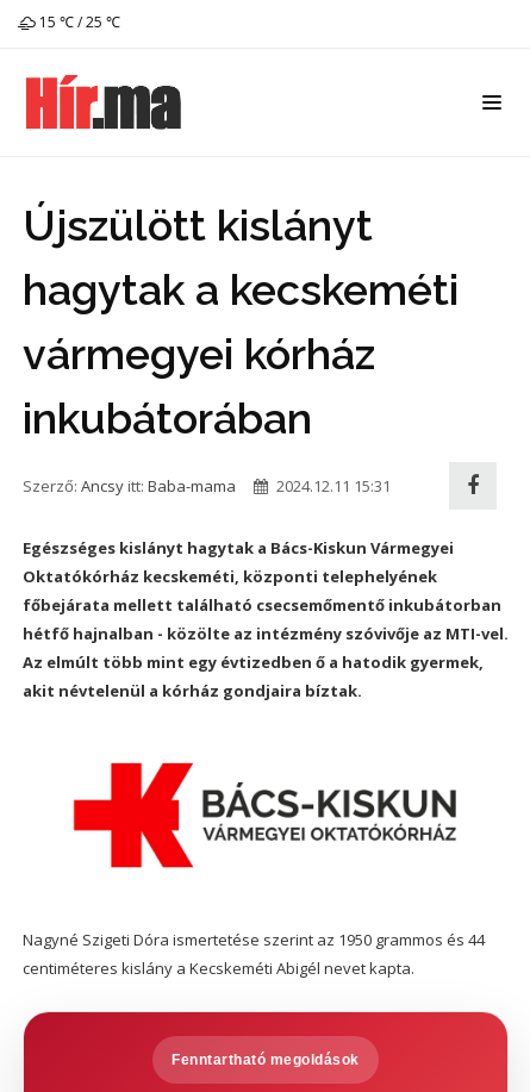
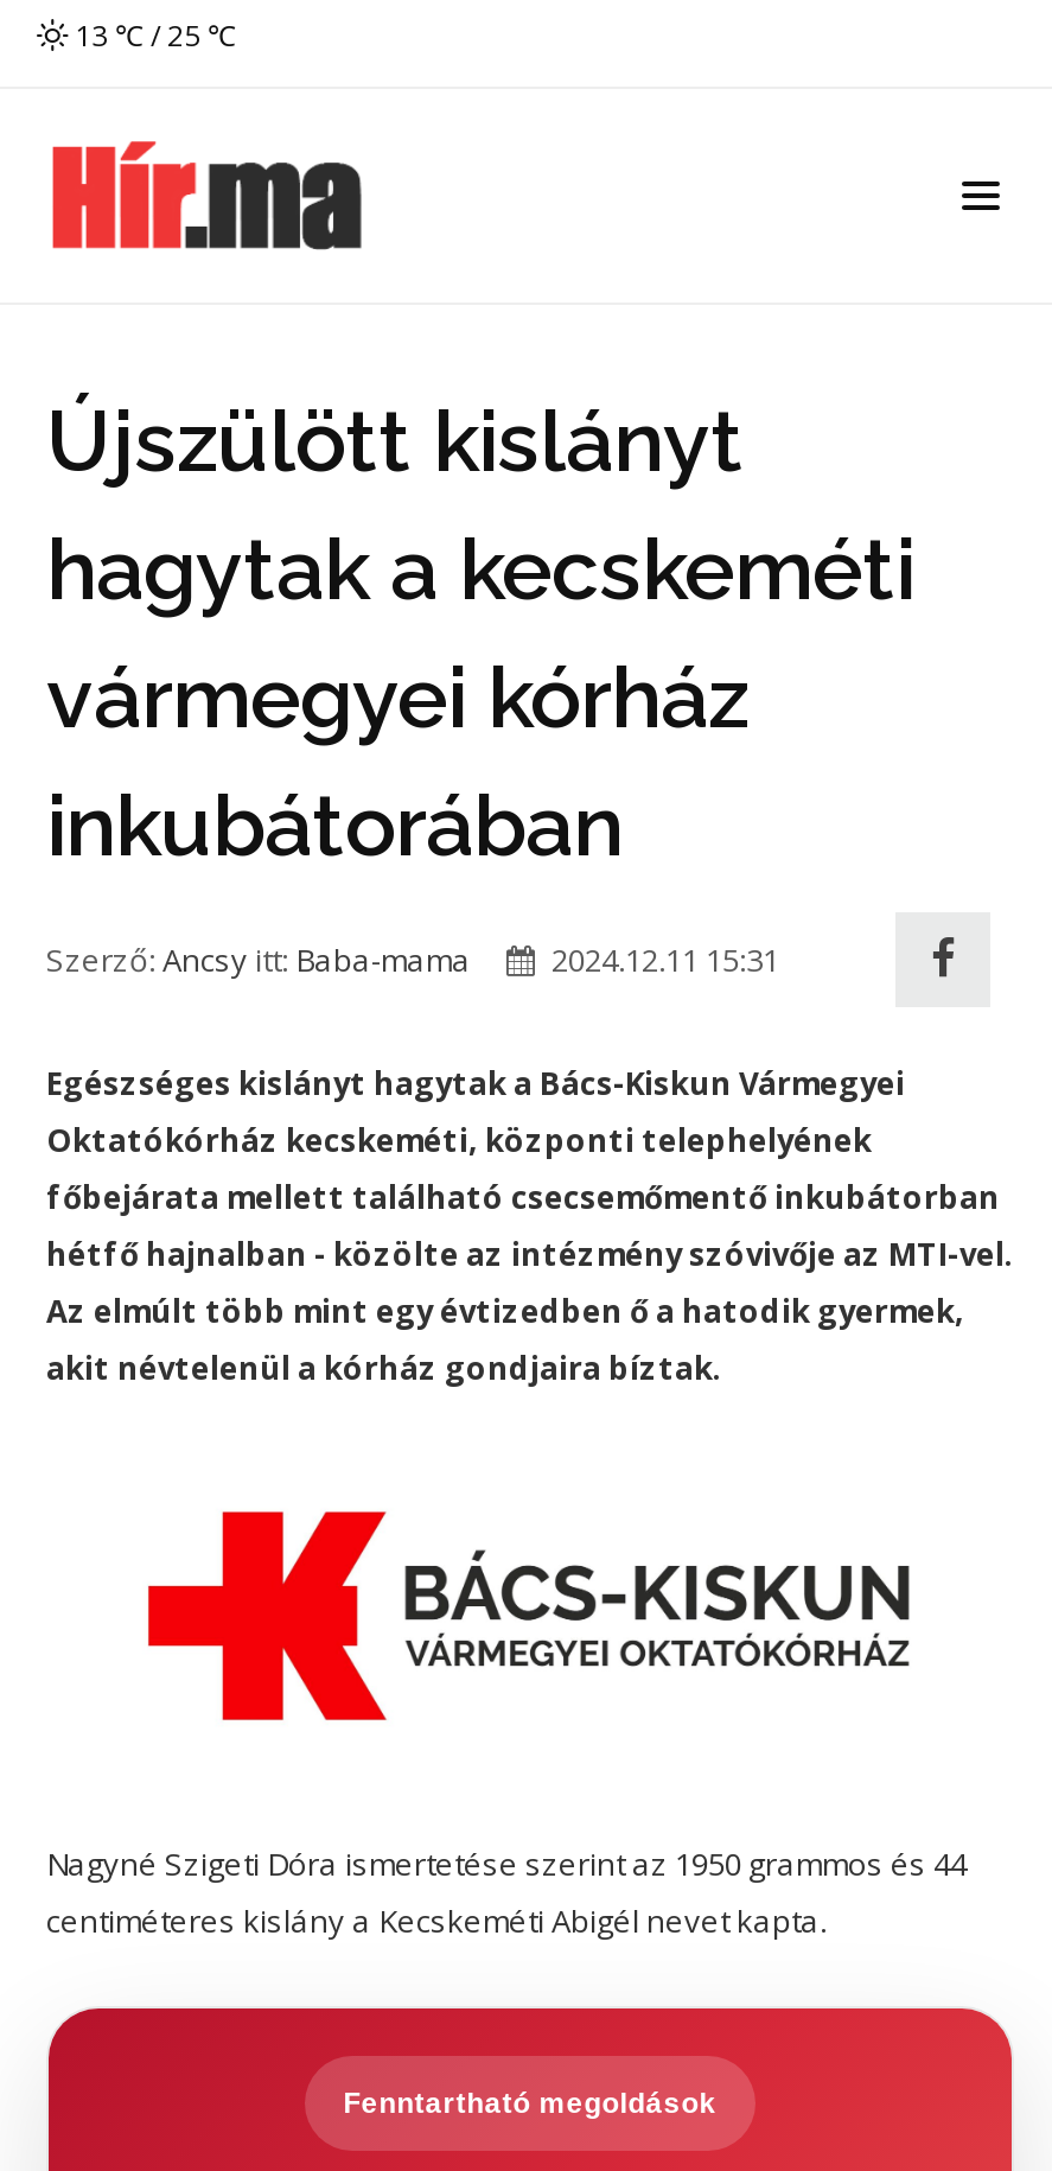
[36,12,120,32] 15 ℃ / 25 ℃ -> [68,15,236,56] 13 ℃ / 25 ℃

